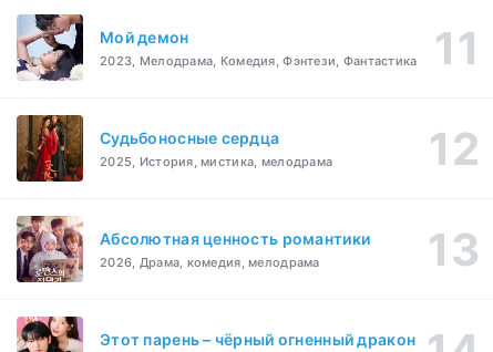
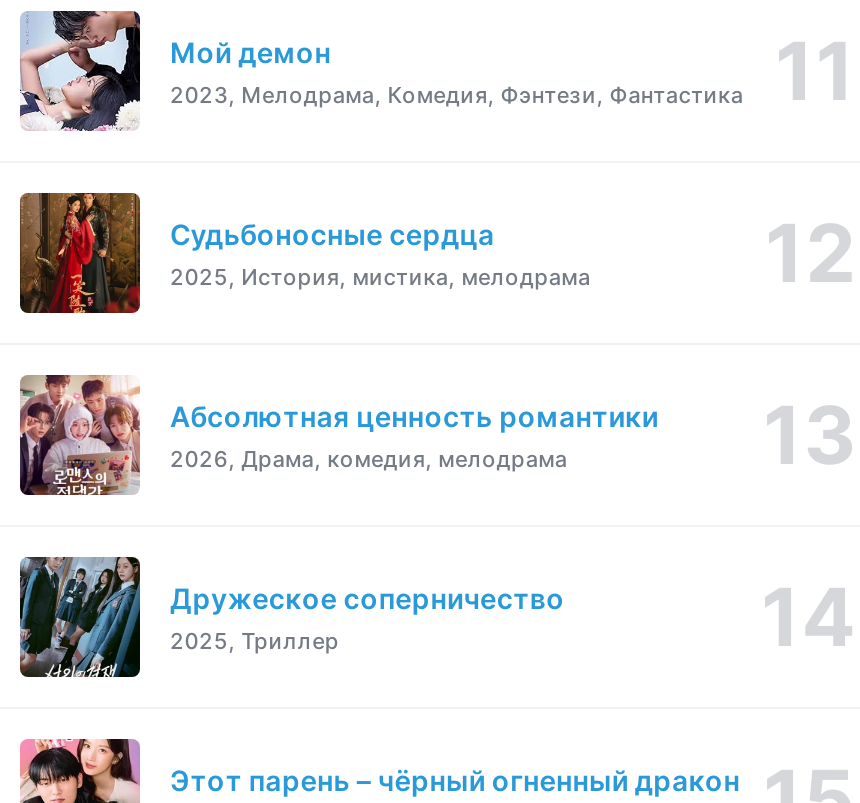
none -> [18,557,565,677] [image] | Дружеское соперничество | 2025, Триллер

